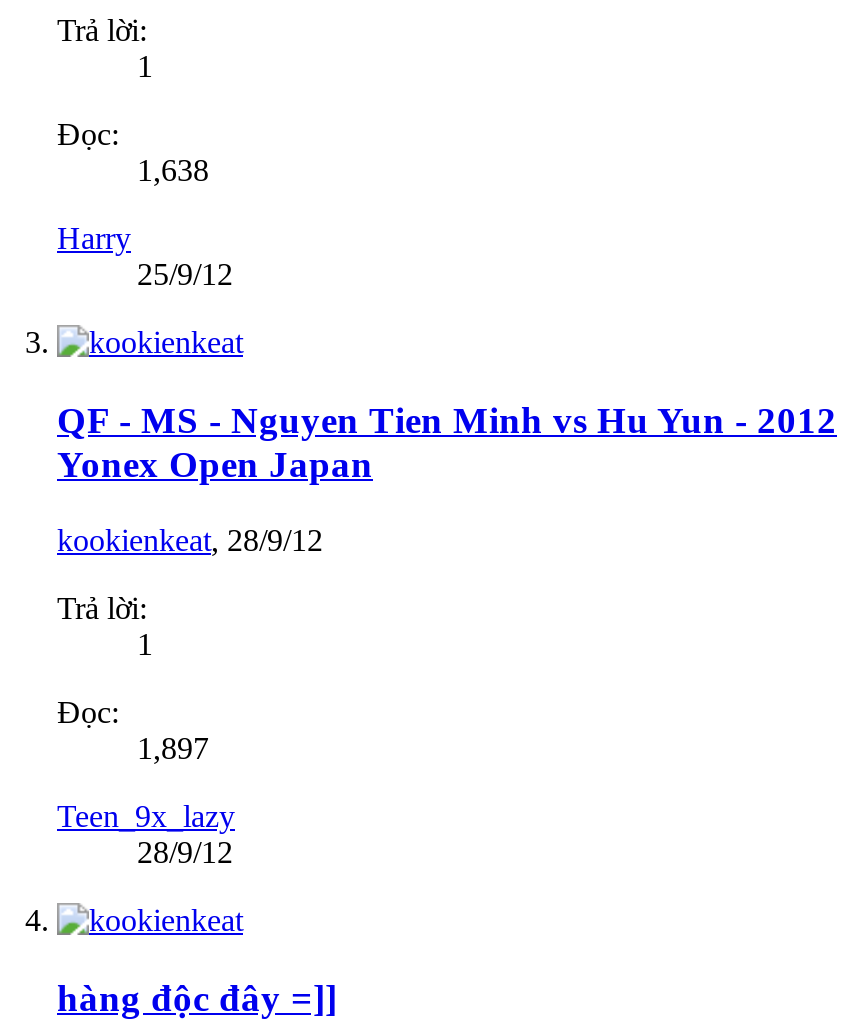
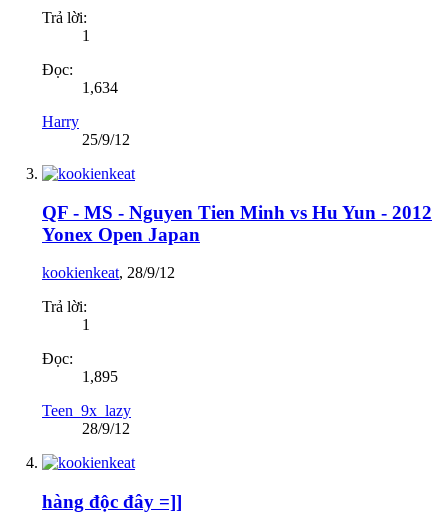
[137,153,209,187] 1,638 -> [82,79,118,96] 1,634
[137,732,209,766] 1,897 -> [82,368,118,385] 1,895

